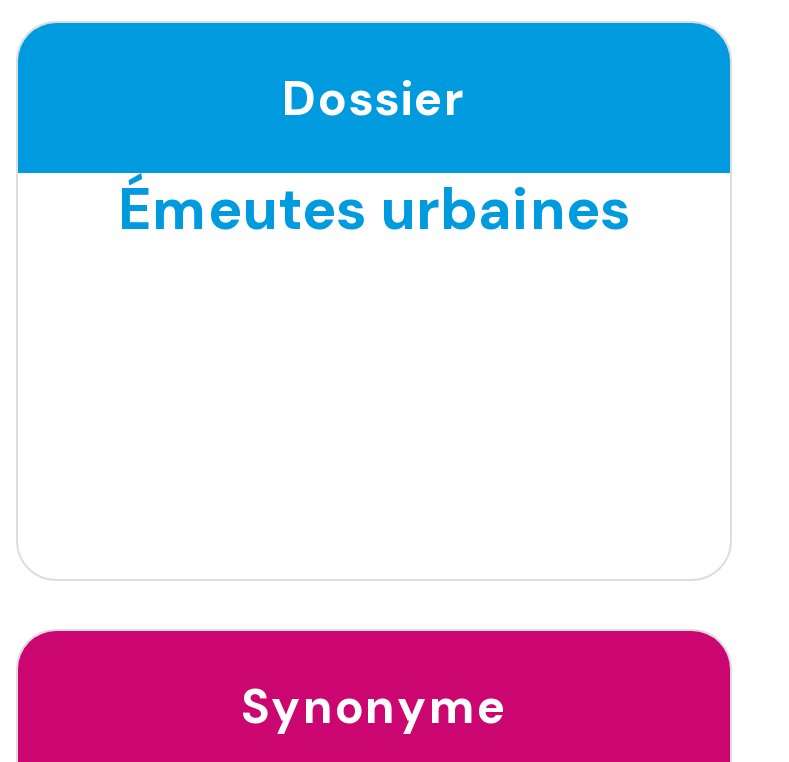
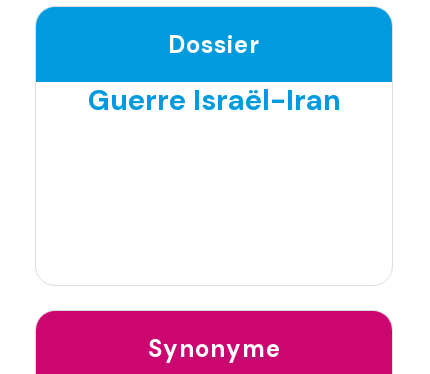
[118,170,630,246] Émeutes urbaines -> [87,80,340,118] Guerre Israël-Iran

